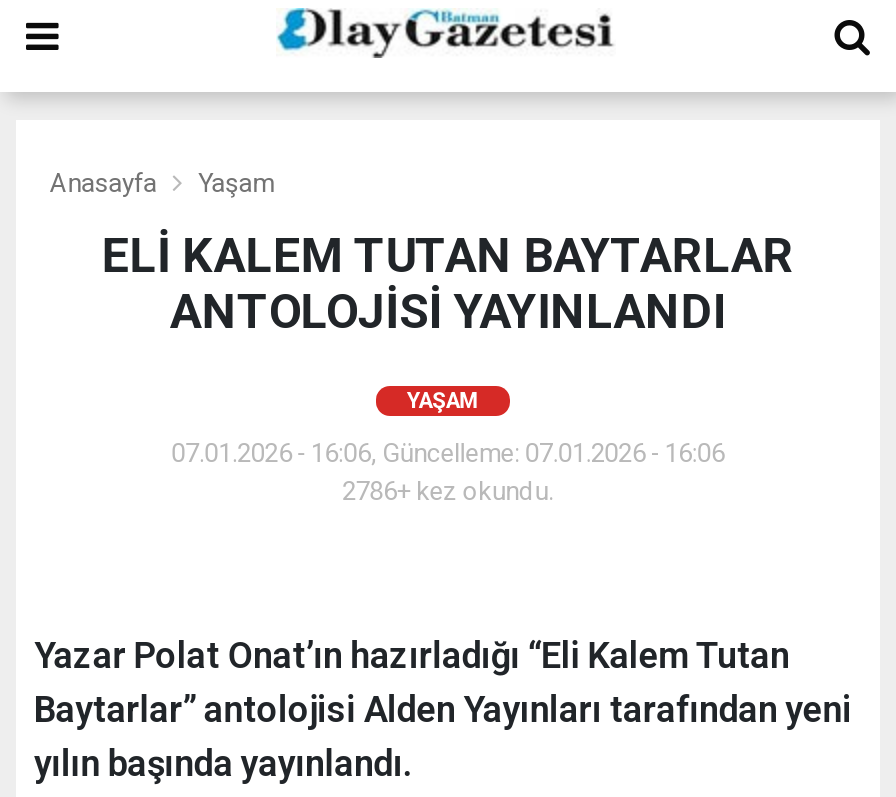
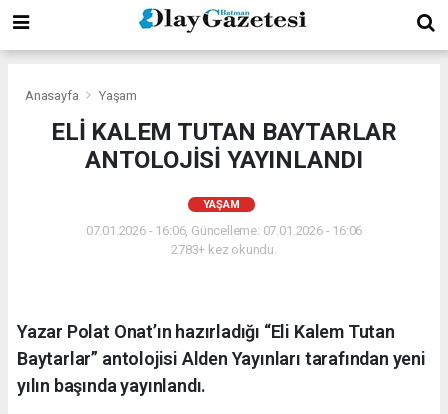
[342,476,554,506] 2786+ kez okundu. -> [171,242,277,257] 2783+ kez okundu.

